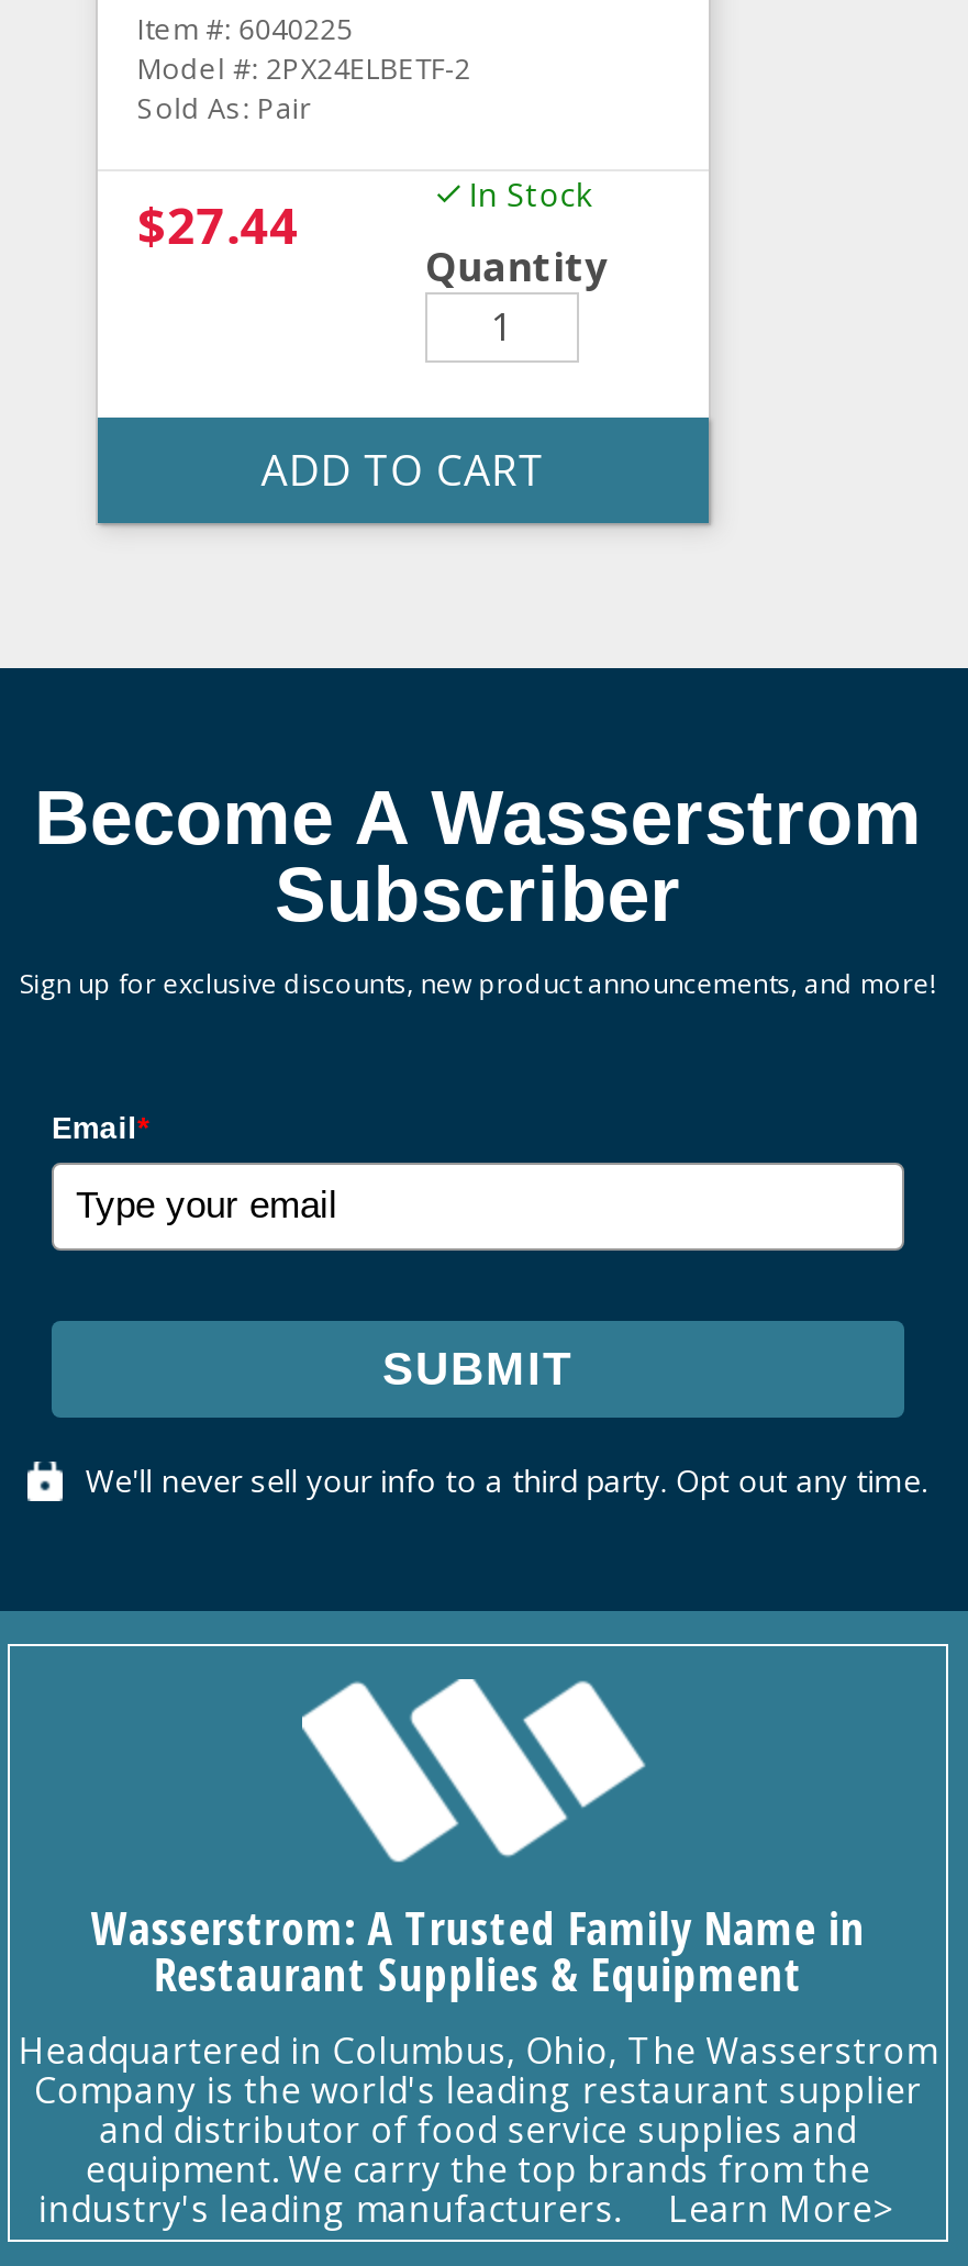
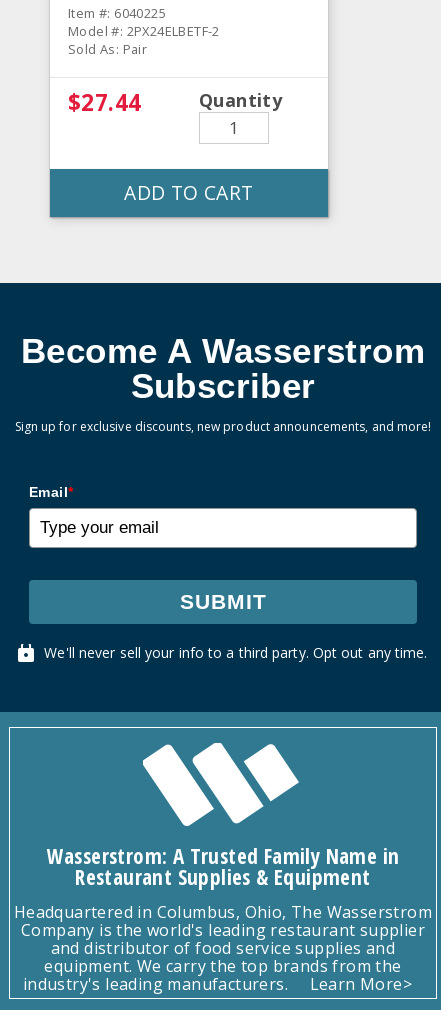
[469,173,592,215] In Stock -> none

